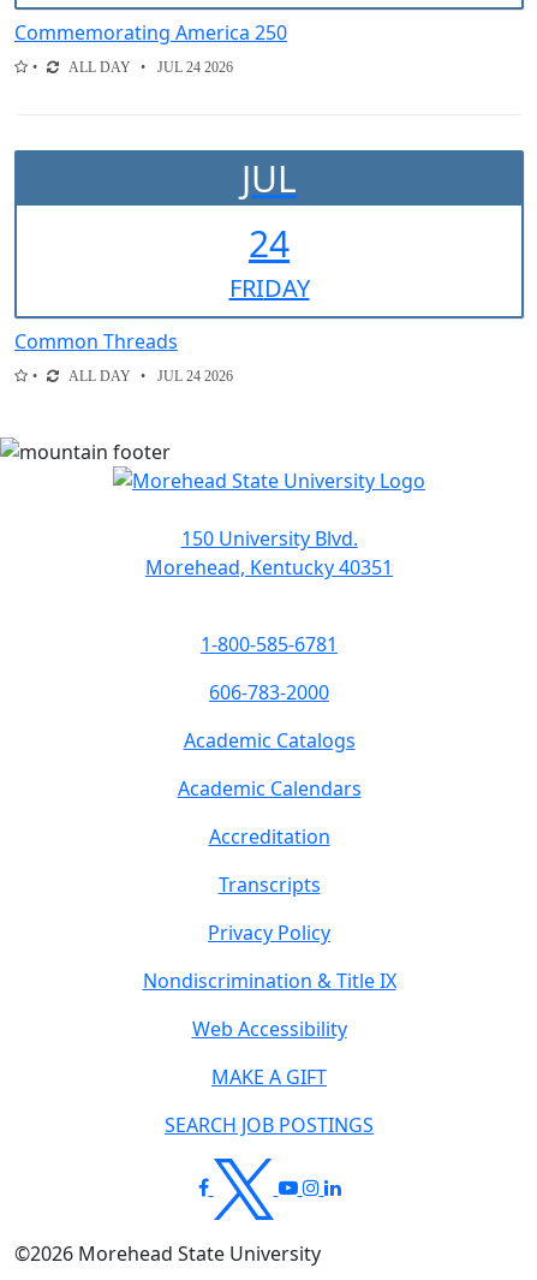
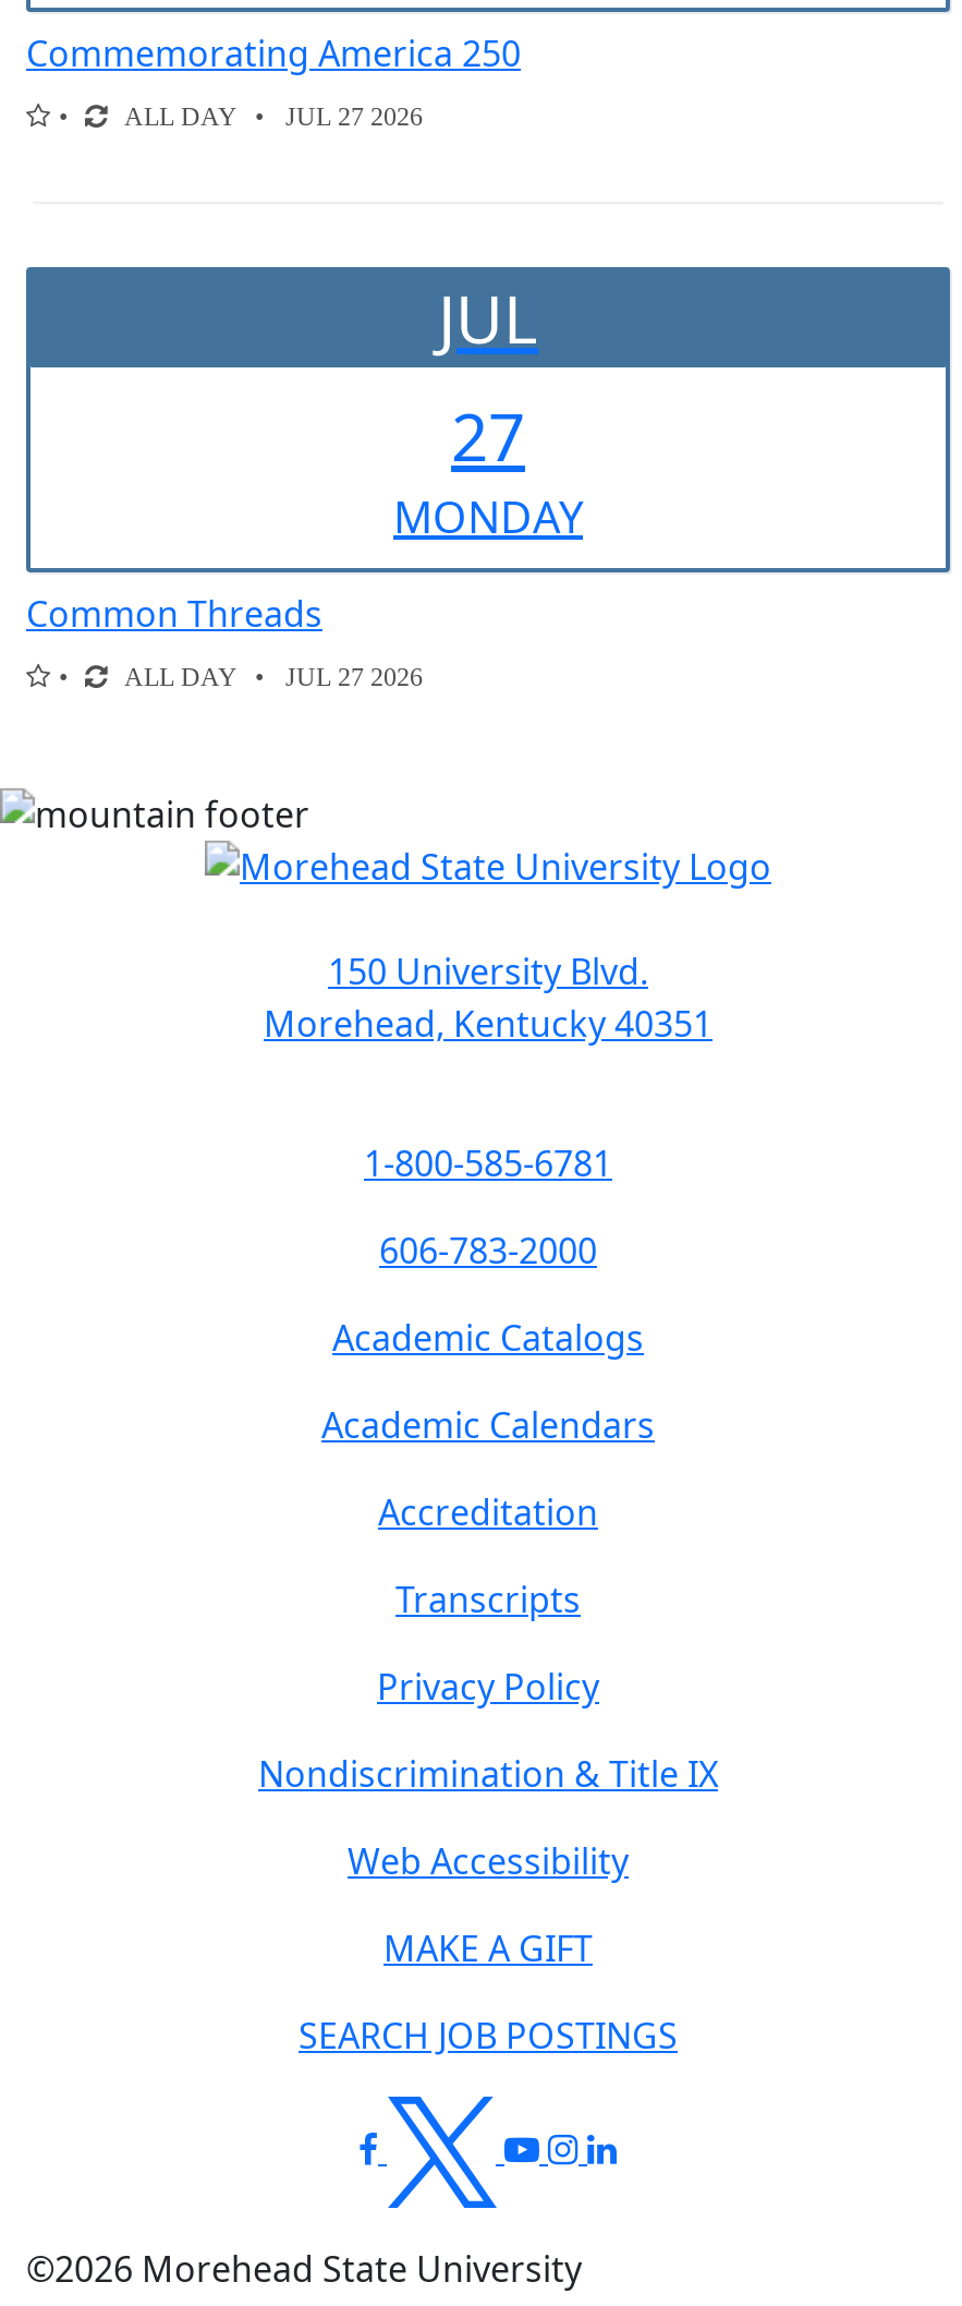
[68,59,233,76] ALL DAY JUL 24 2026 -> [124,102,423,133] ALL DAY JUL 27 2026
[249,219,290,268] 24 -> [451,391,525,481] 27
[229,272,309,304] FRIDAY -> [393,487,583,546] MONDAY
[68,368,233,385] ALL DAY JUL 24 2026 -> [124,663,423,693] ALL DAY JUL 27 2026

